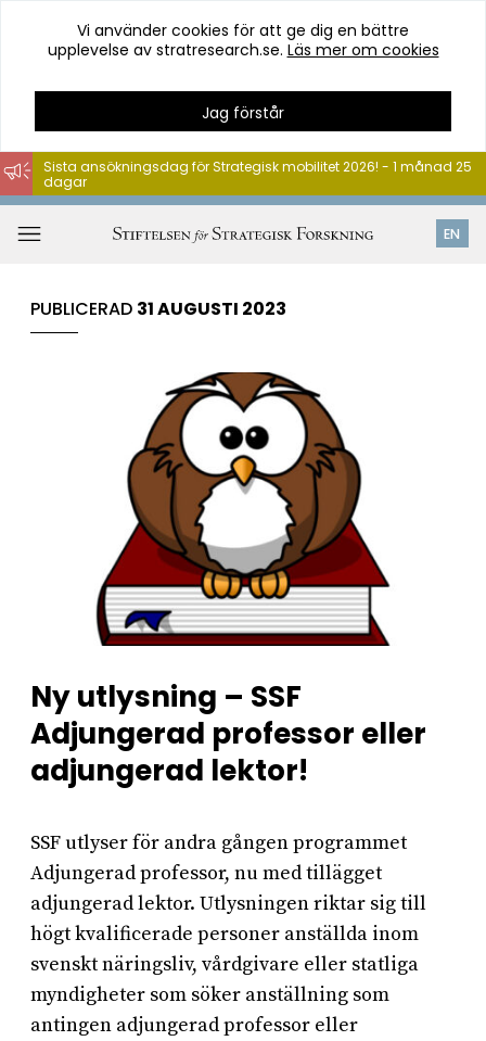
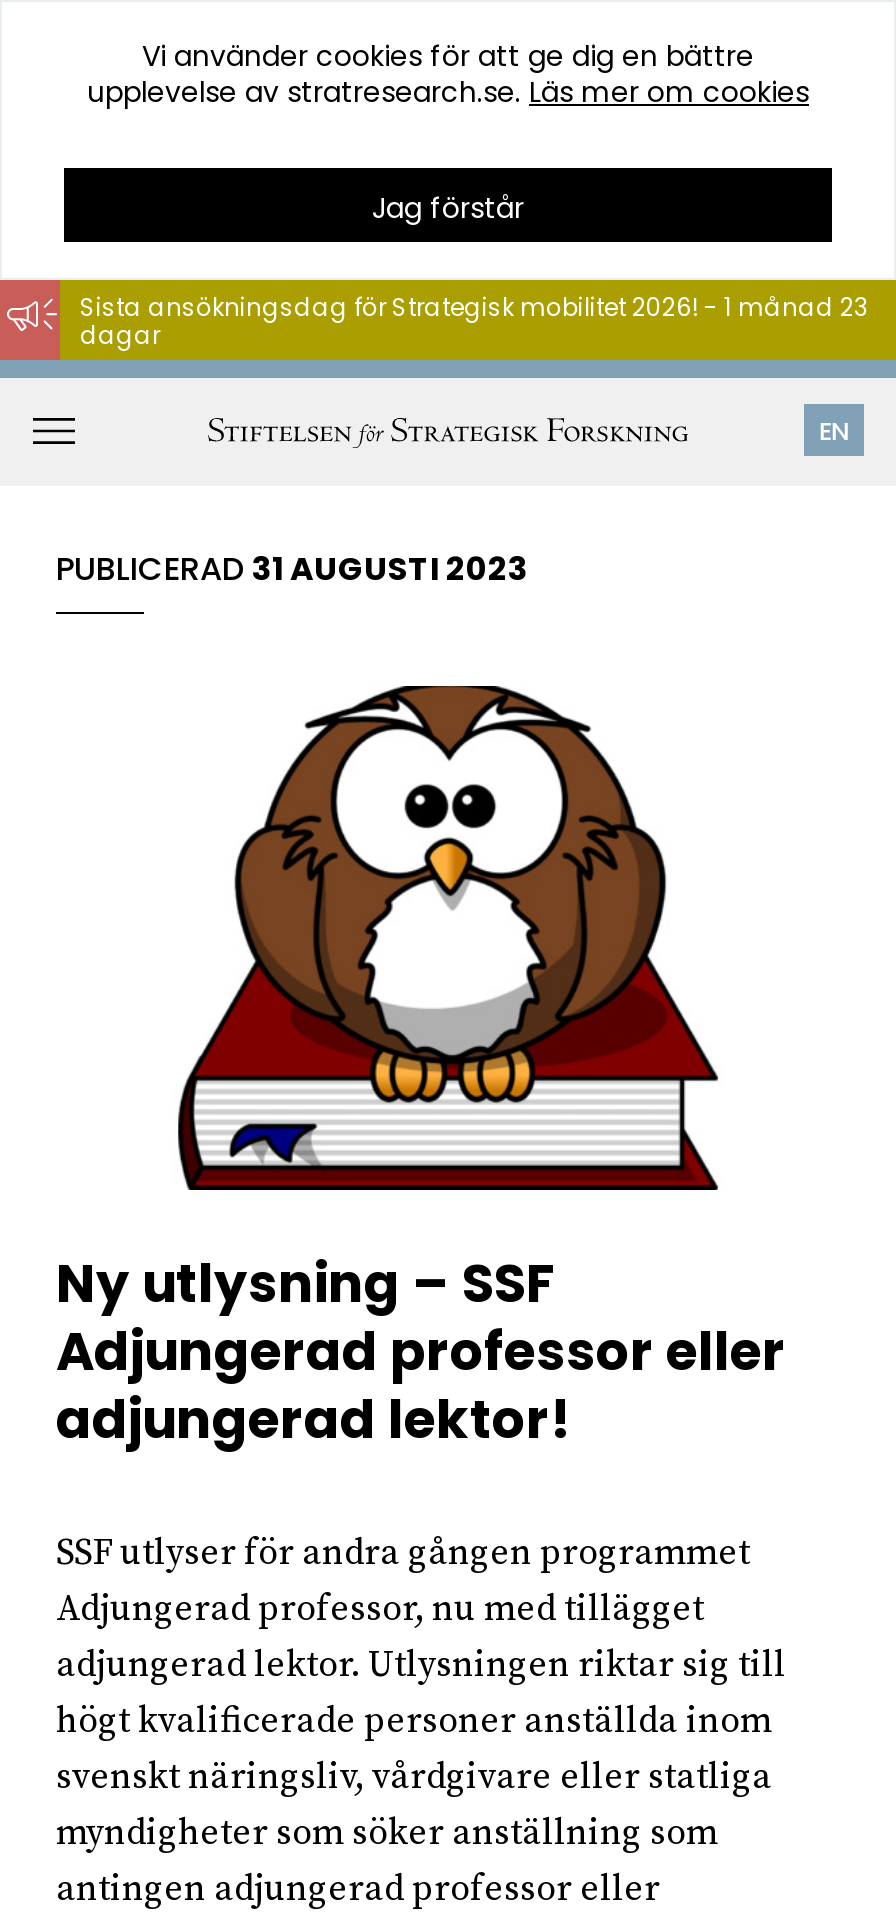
[43,157,472,176] Sista ansökningsdag för Strategisk mobilitet 2026! - 1 månad 25 -> [80,290,868,324] Sista ansökningsdag för Strategisk mobilitet 2026! - 1 månad 23

